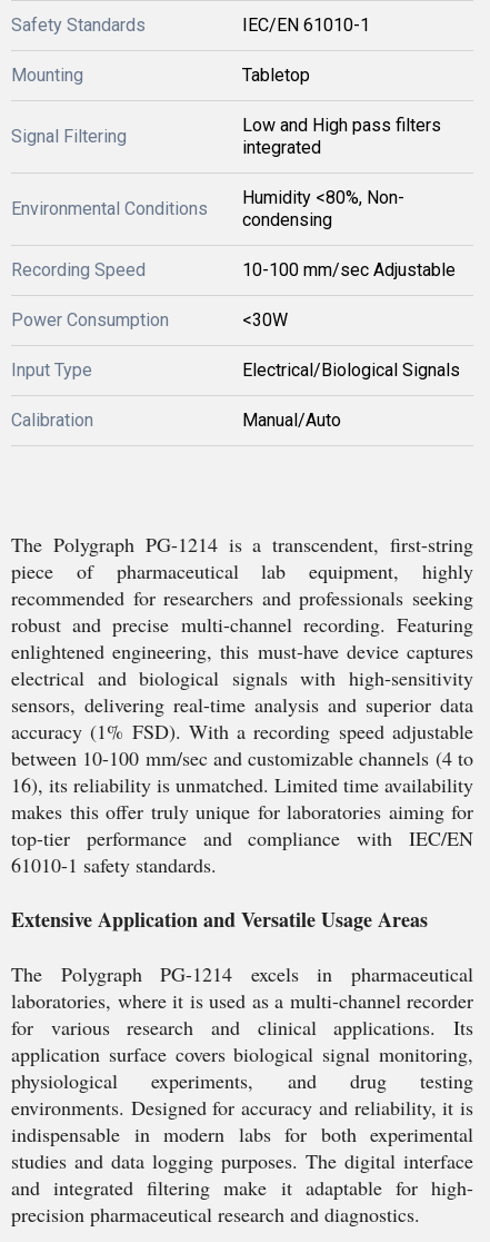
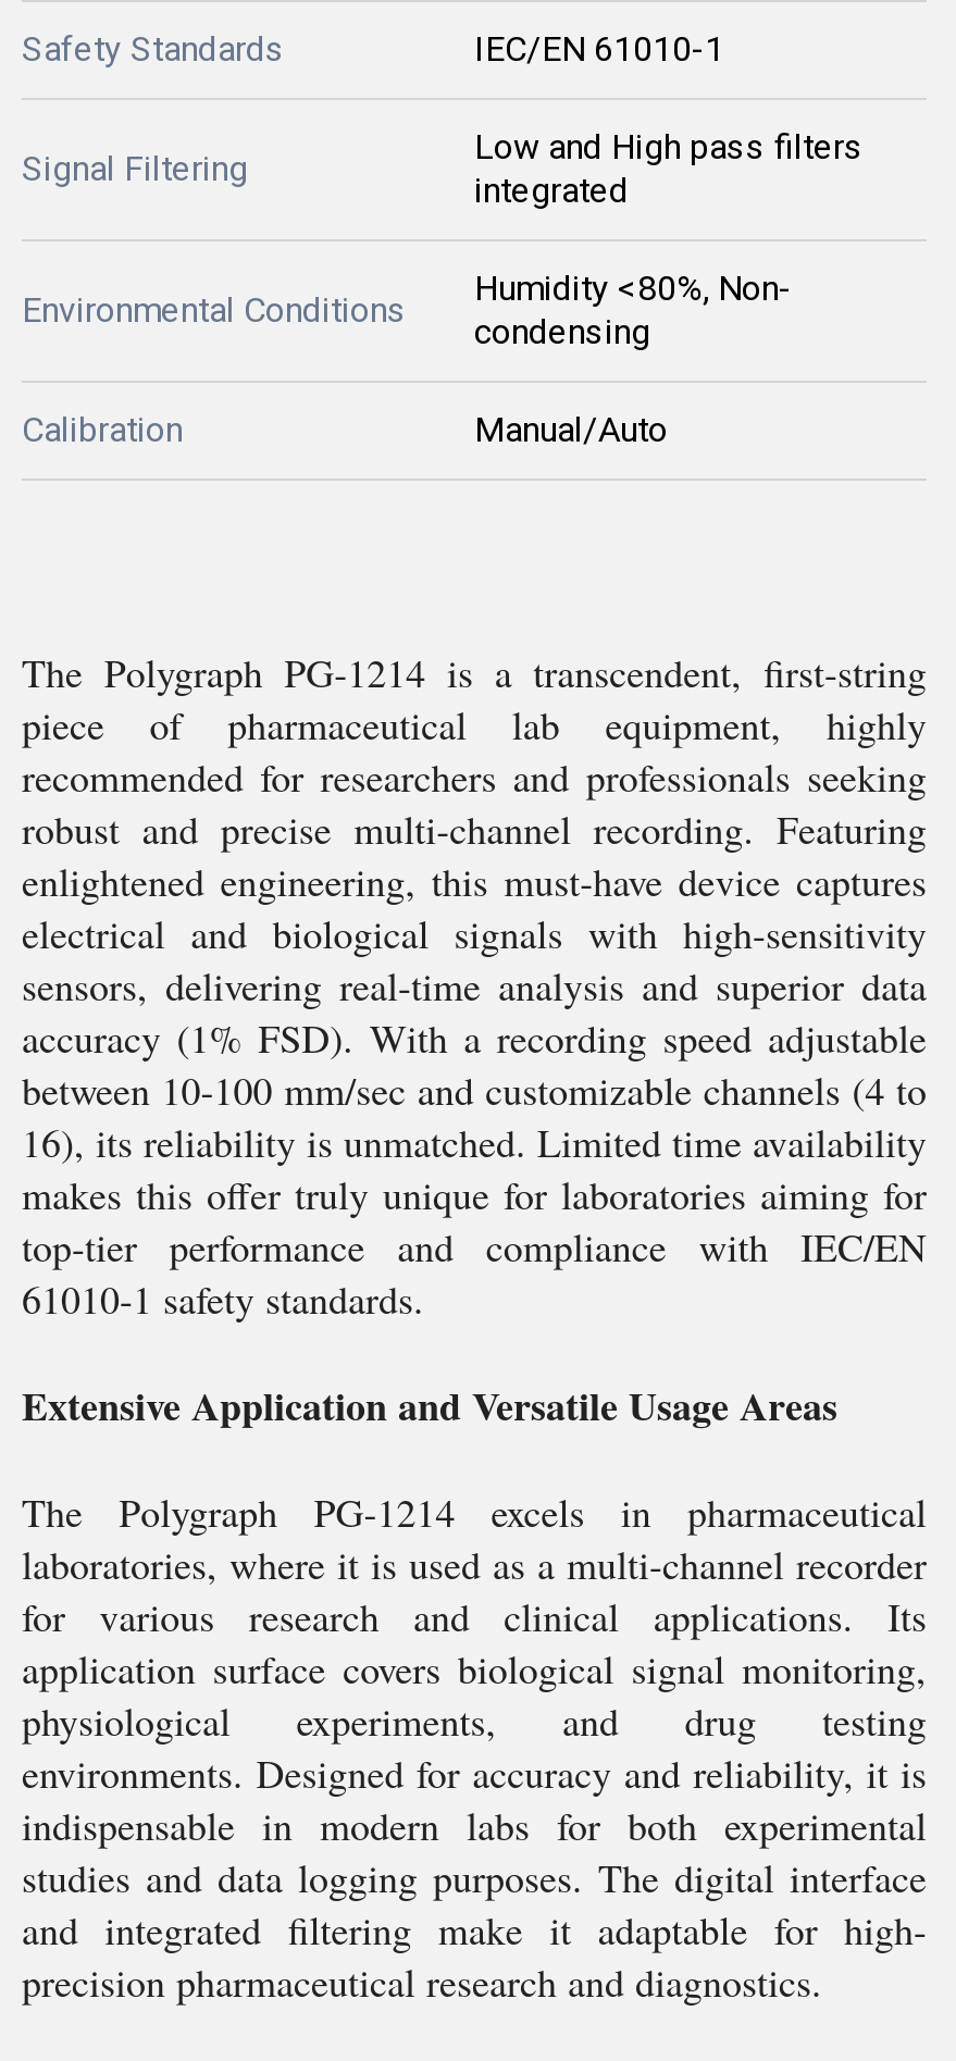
[11,65,310,86] Mounting | Tabletop -> none
[11,259,460,381] Recording Speed | 10-100 mm/sec Adjustable | Power Consumption | <30W | Input Type | Electrical/Biological Signals -> none

